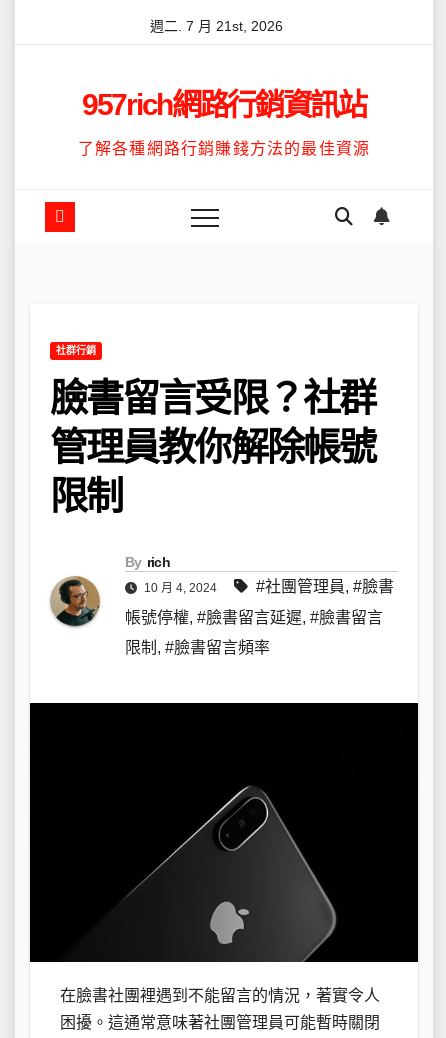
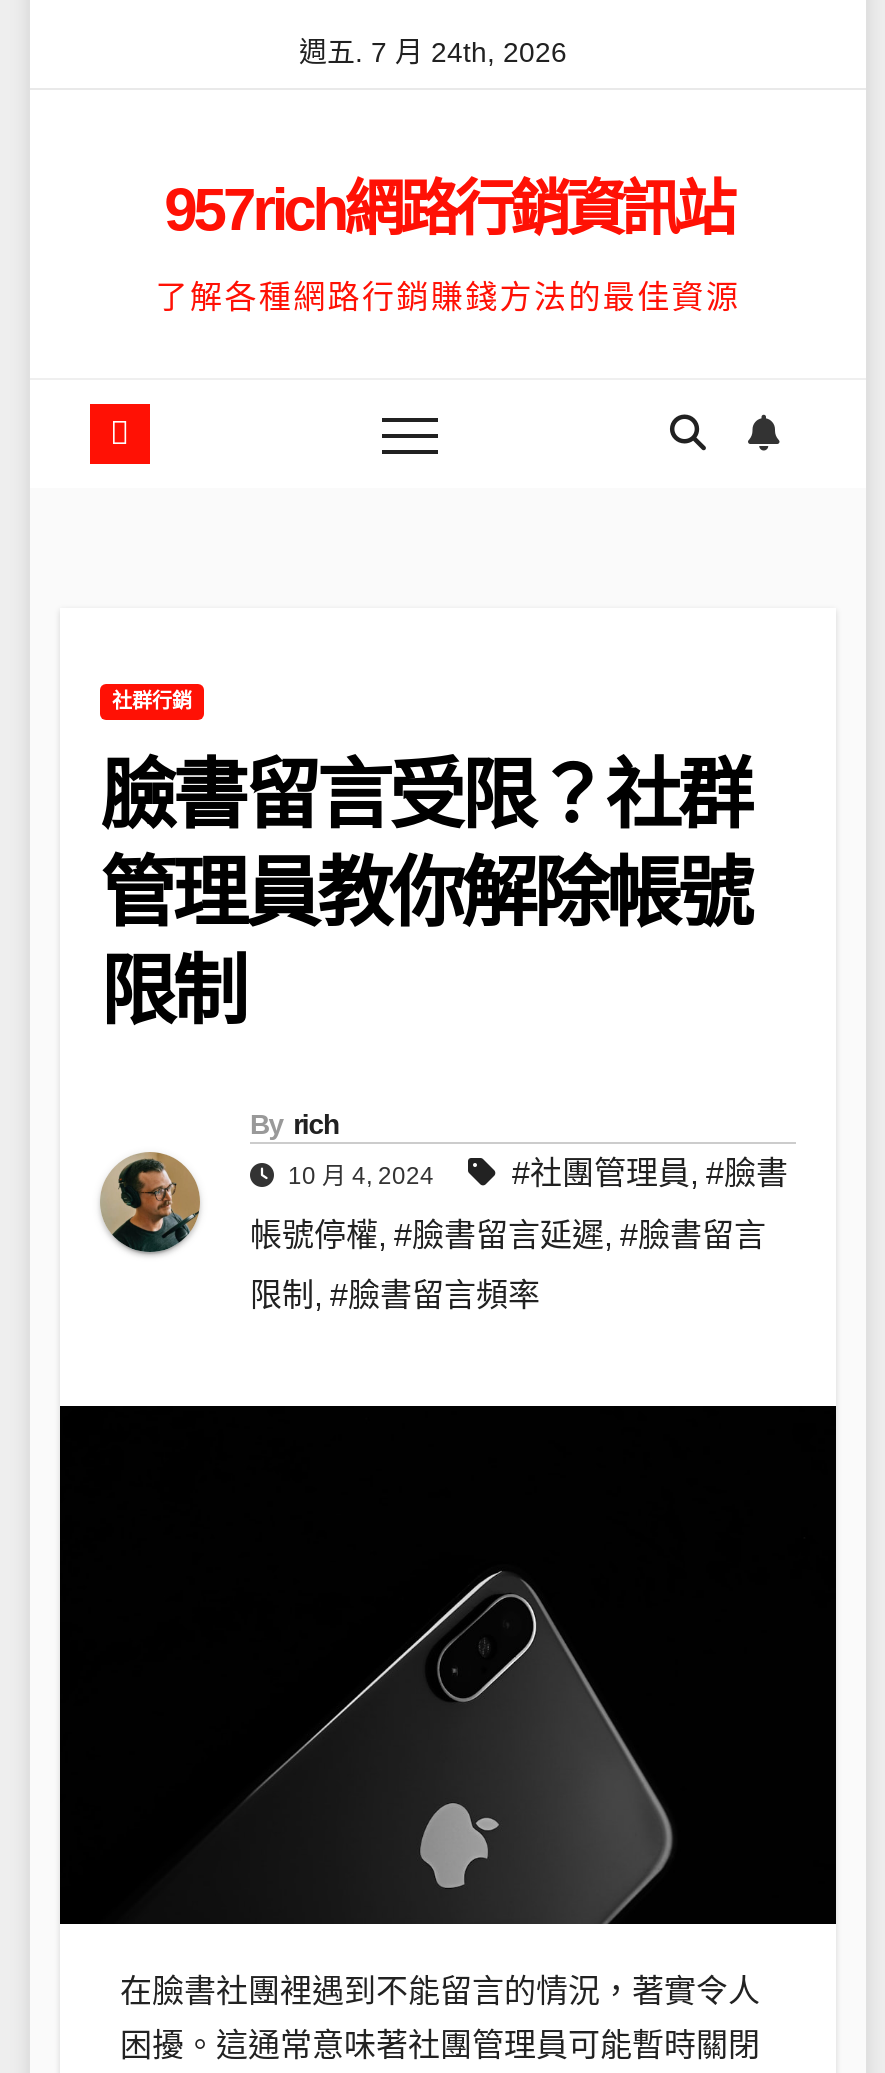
[150,18,283,34] 週二. 7 月 21st, 2026 -> [299,36,567,68] 週五. 7 月 24th, 2026

